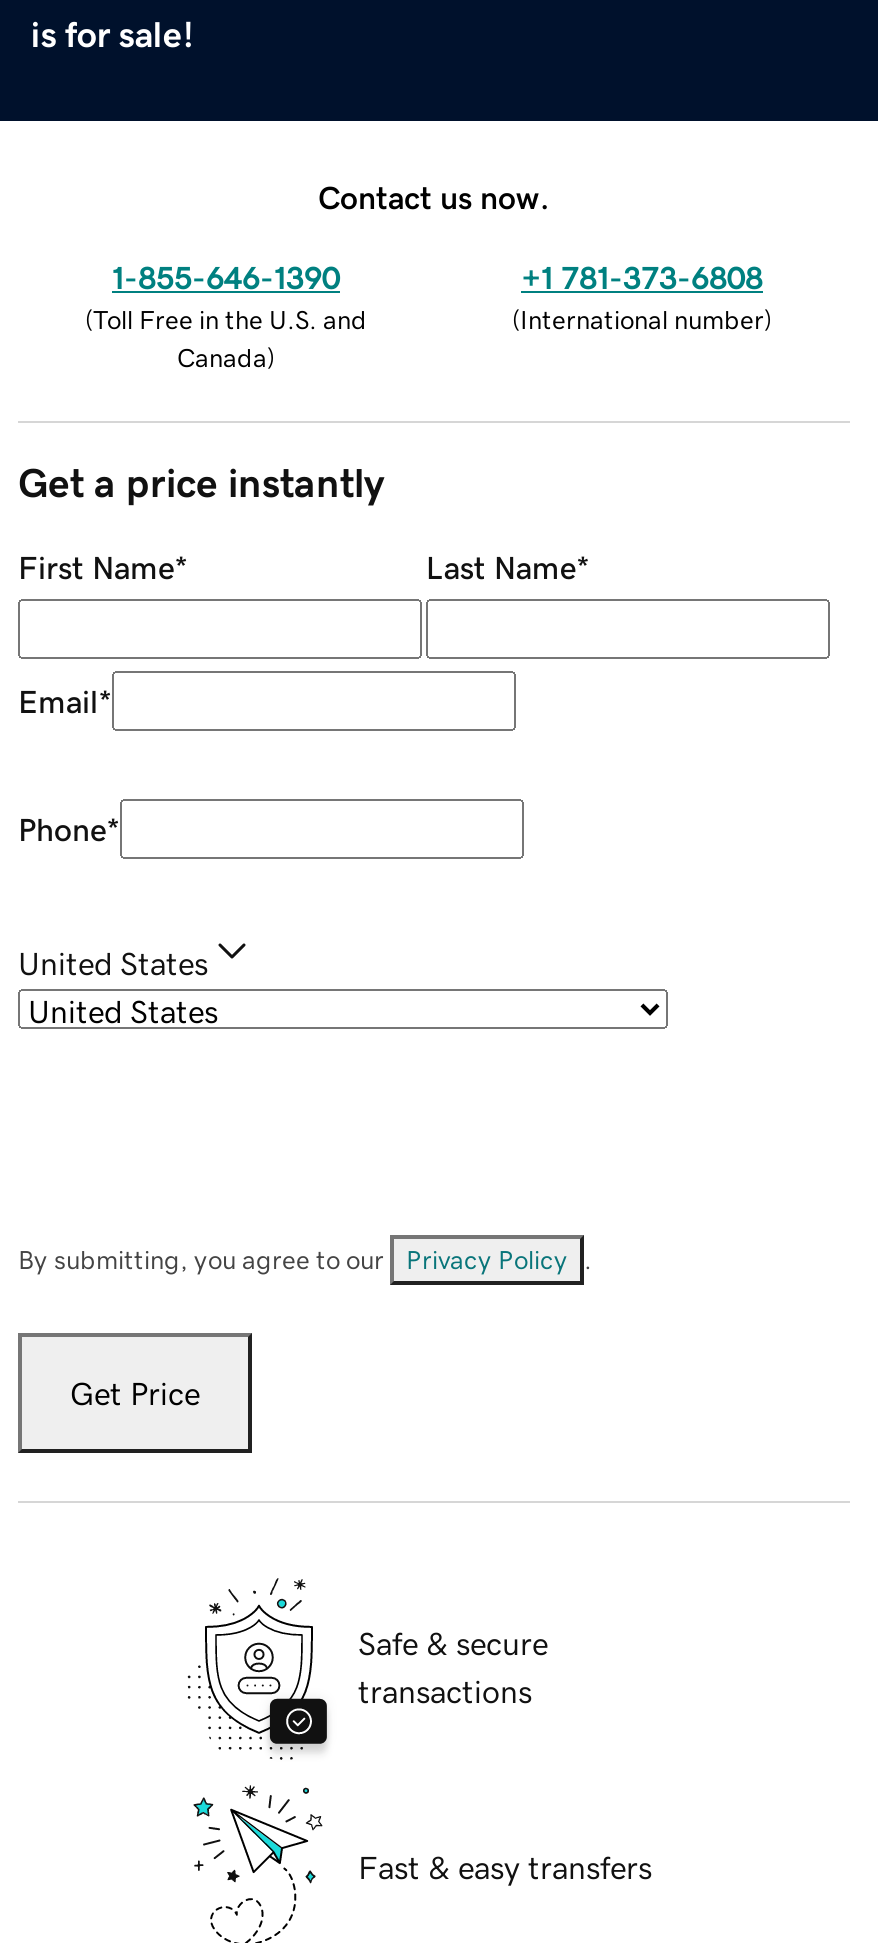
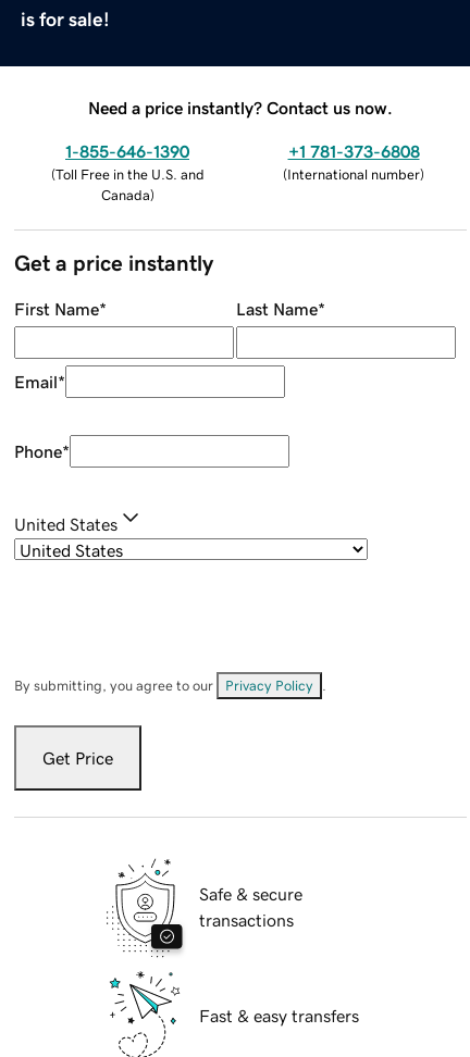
[318,180,550,212] Contact us now. -> [88,99,393,116] Need a price instantly? Contact us now.

